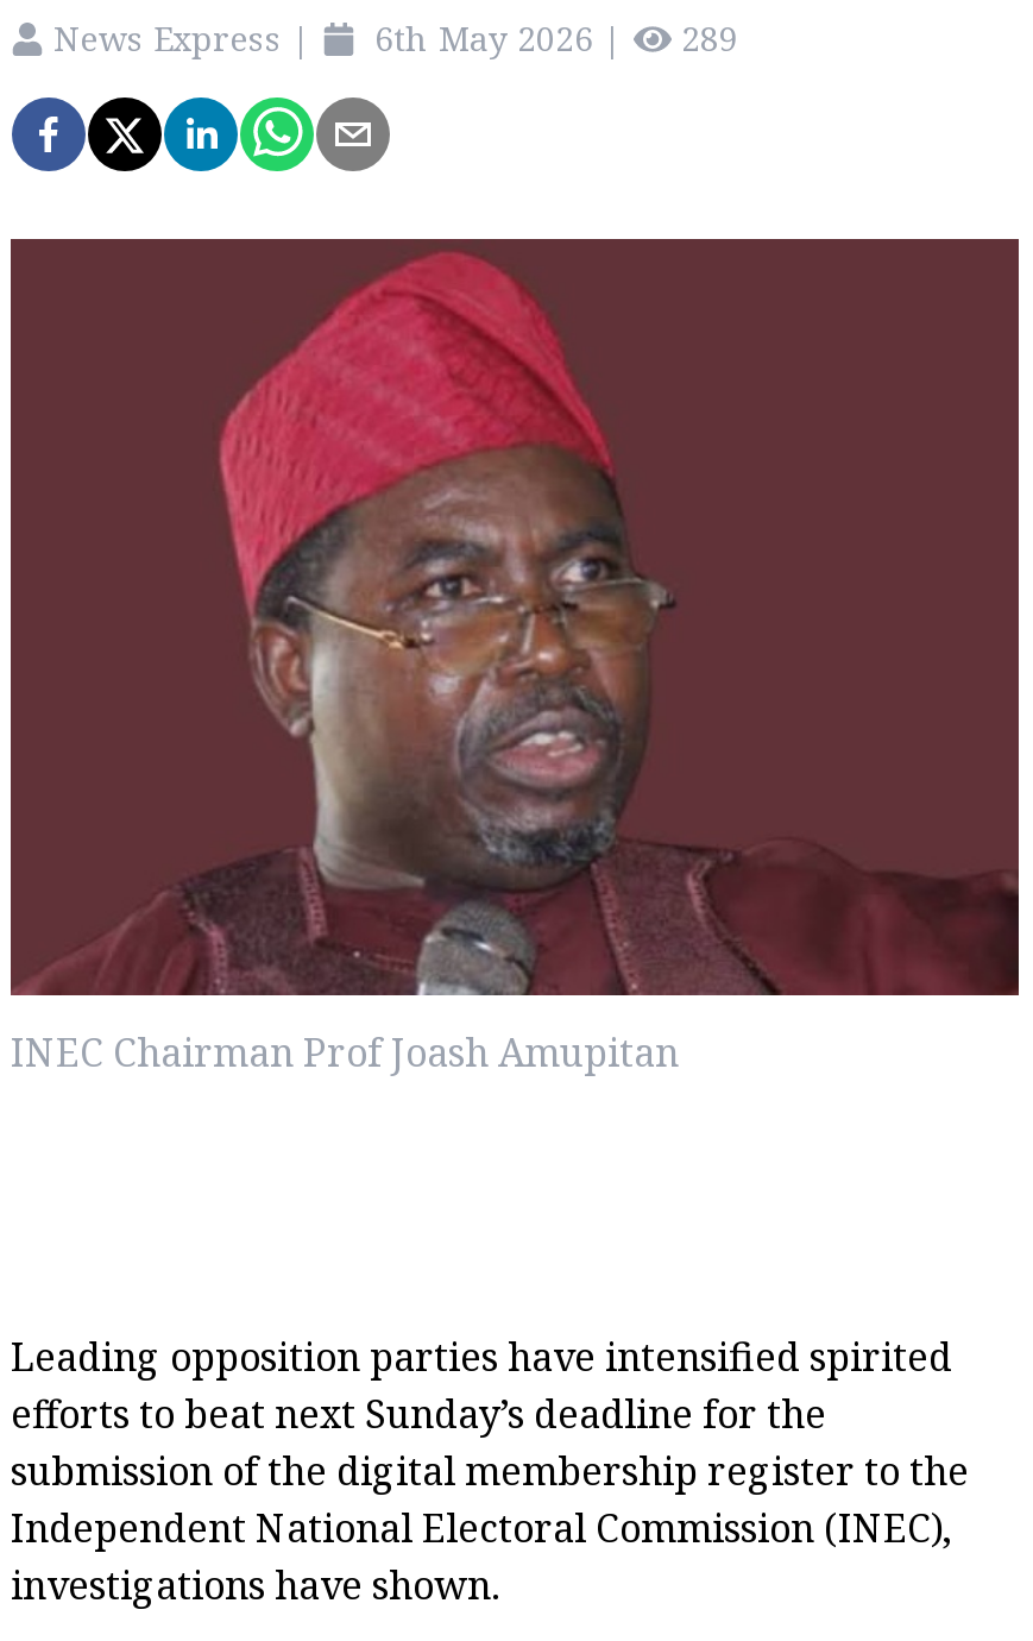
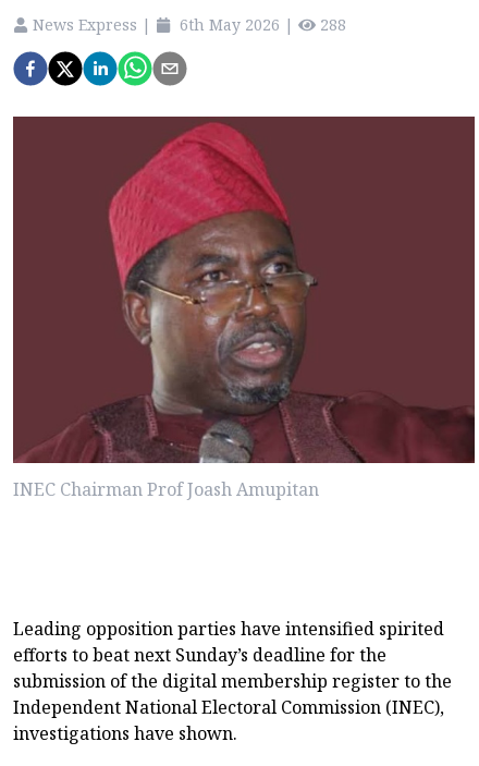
[681,16,738,61] 289 -> [320,14,346,35] 288

